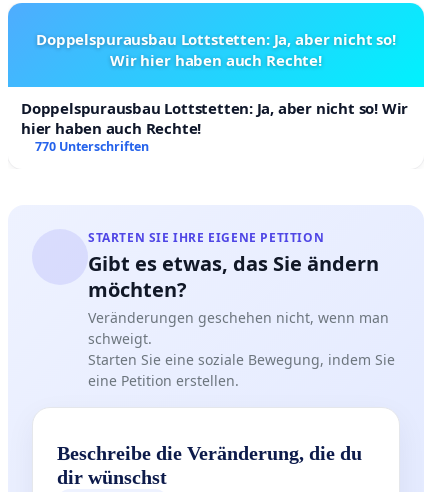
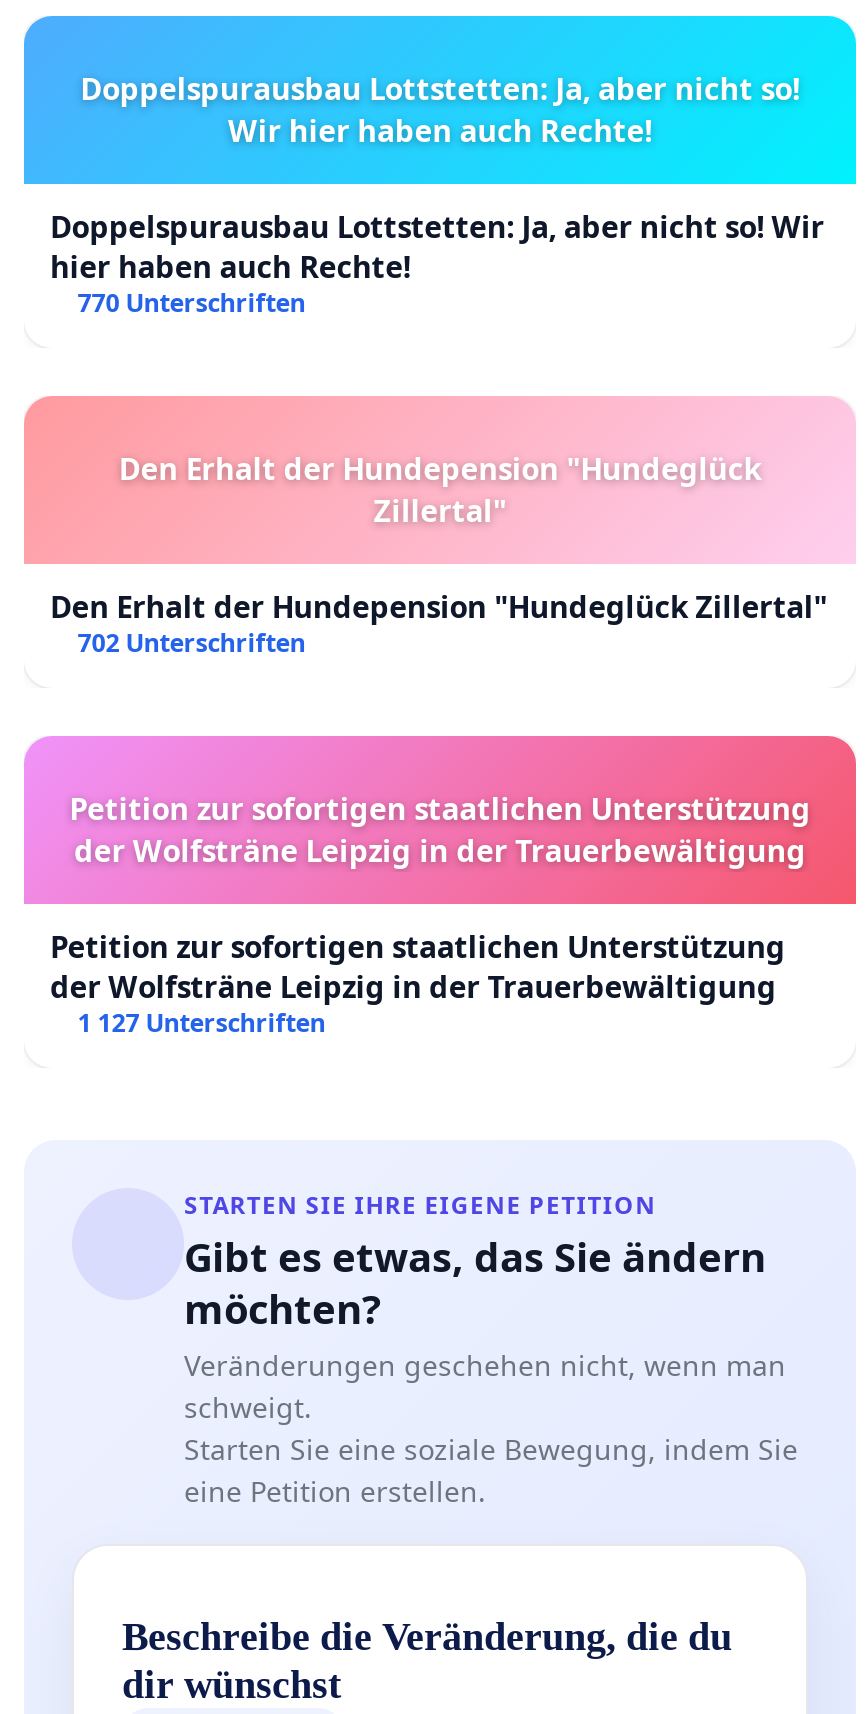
none -> [22,394,856,660] [image] | Den Erhalt der Hundepension "Hundeglück | Zillertal" | Den Erhalt der Hundepension "Hundeglück Zillertal" | 702 Unterschriften
none -> [24,734,858,1040] [image] | Petition zur sofortigen staatlichen Unterstützung | der Wolfsträne Leipzig in der Trauerbewältigung | Petition zur sofortigen staatlichen Unterstützung | der Wolfsträne Leipzig in der Trauerbewältigung | 1 127 Unterschriften

